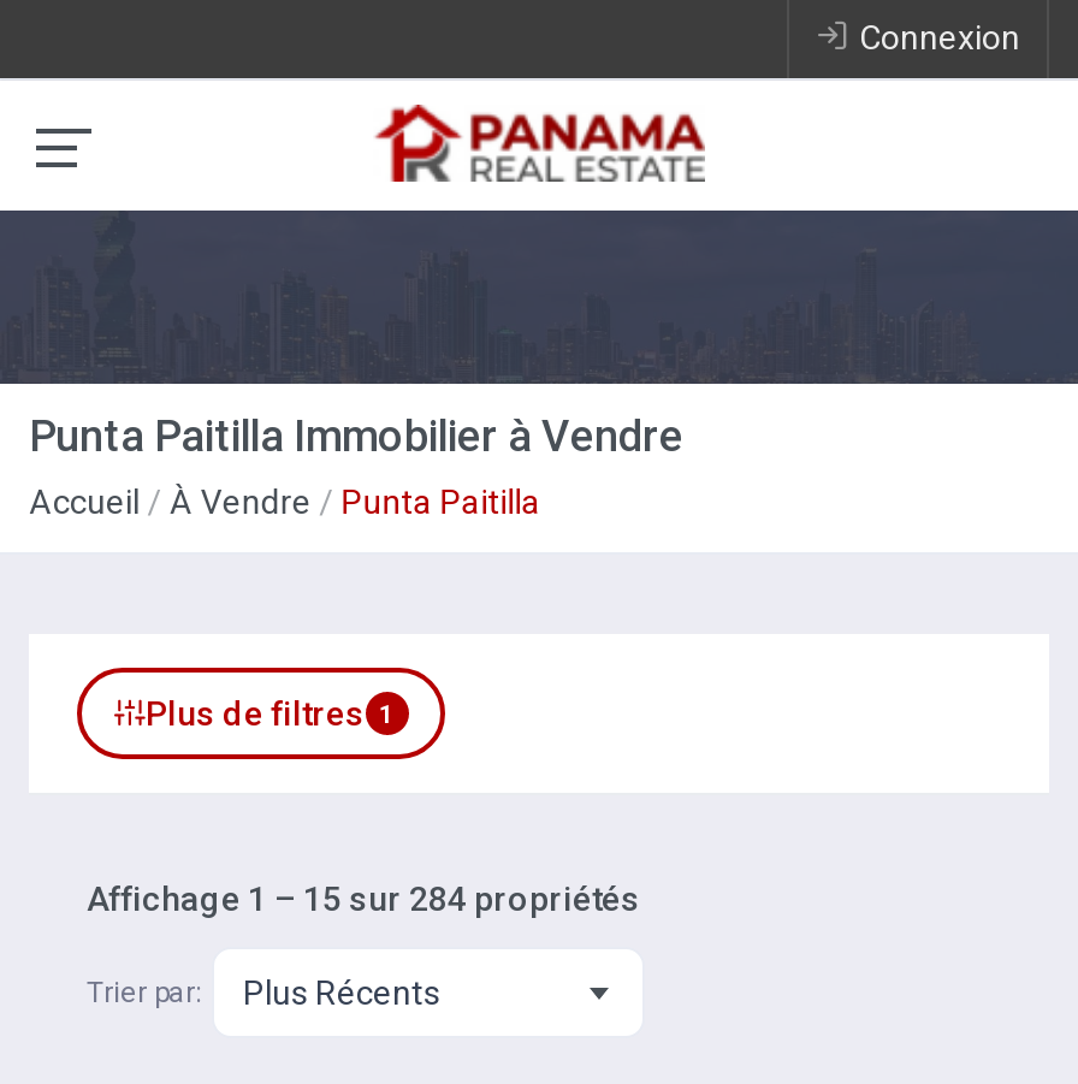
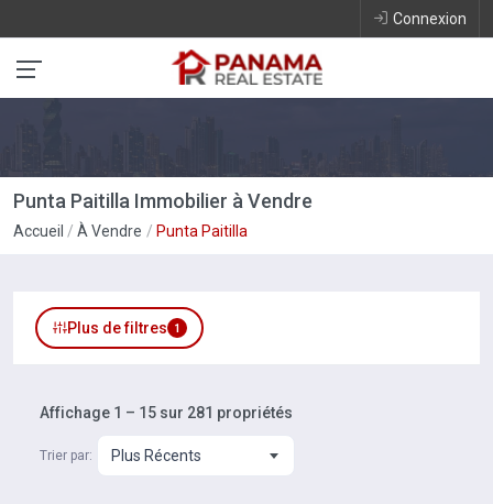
[87,879,640,918] Affichage 1 – 15 sur 284 propriétés -> [40,404,293,421] Affichage 1 – 15 sur 281 propriétés

